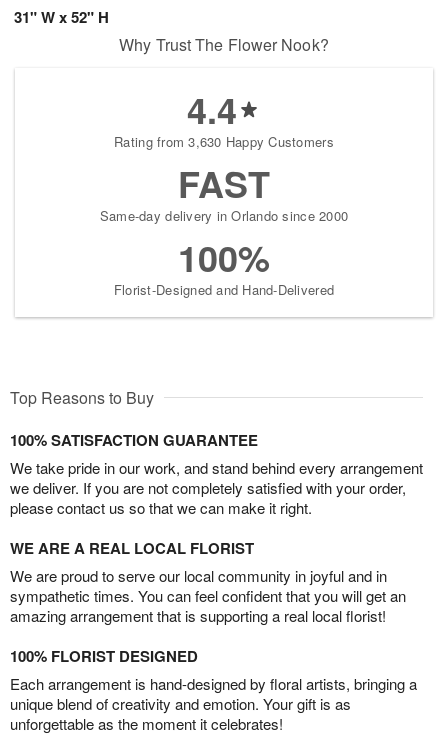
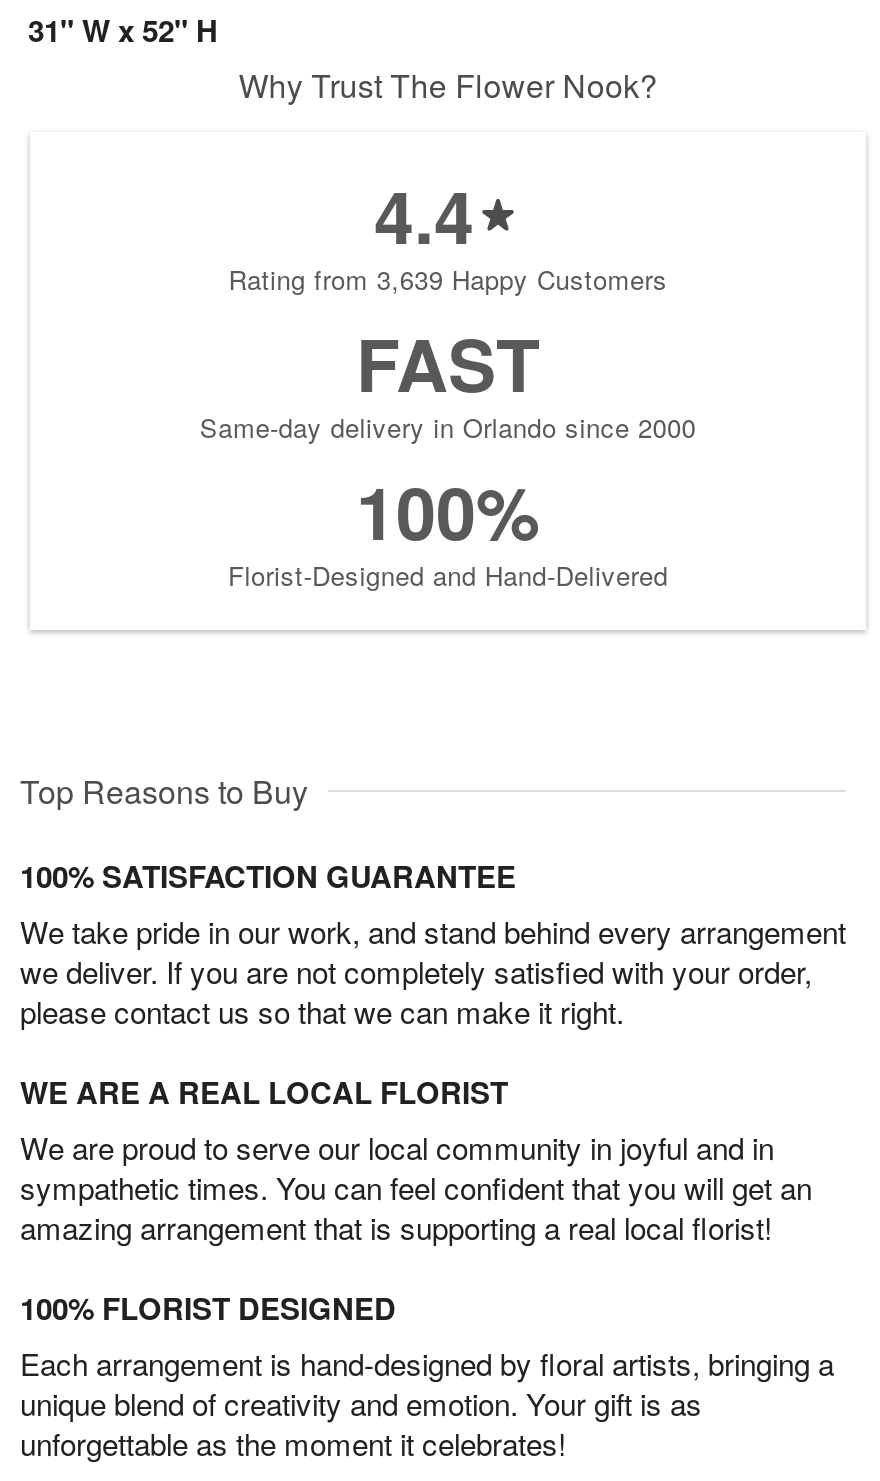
[114,132,334,151] Rating from 3,630 Happy Customers -> [228,261,668,299] Rating from 3,639 Happy Customers

